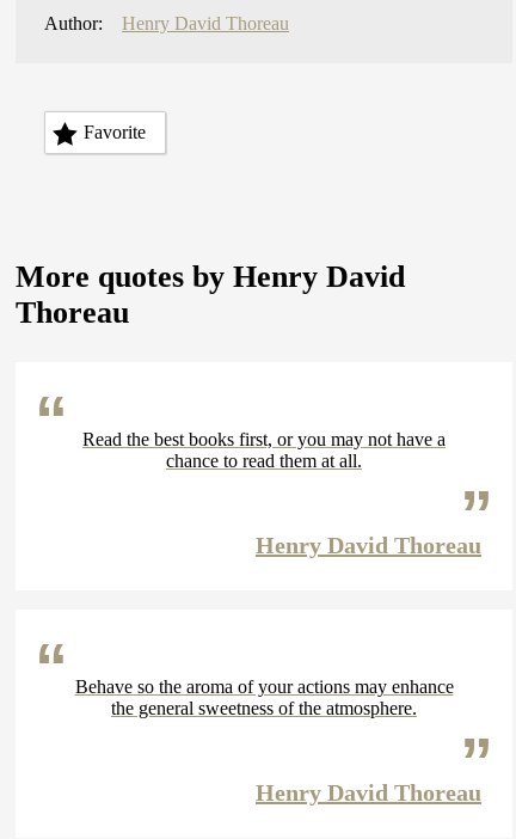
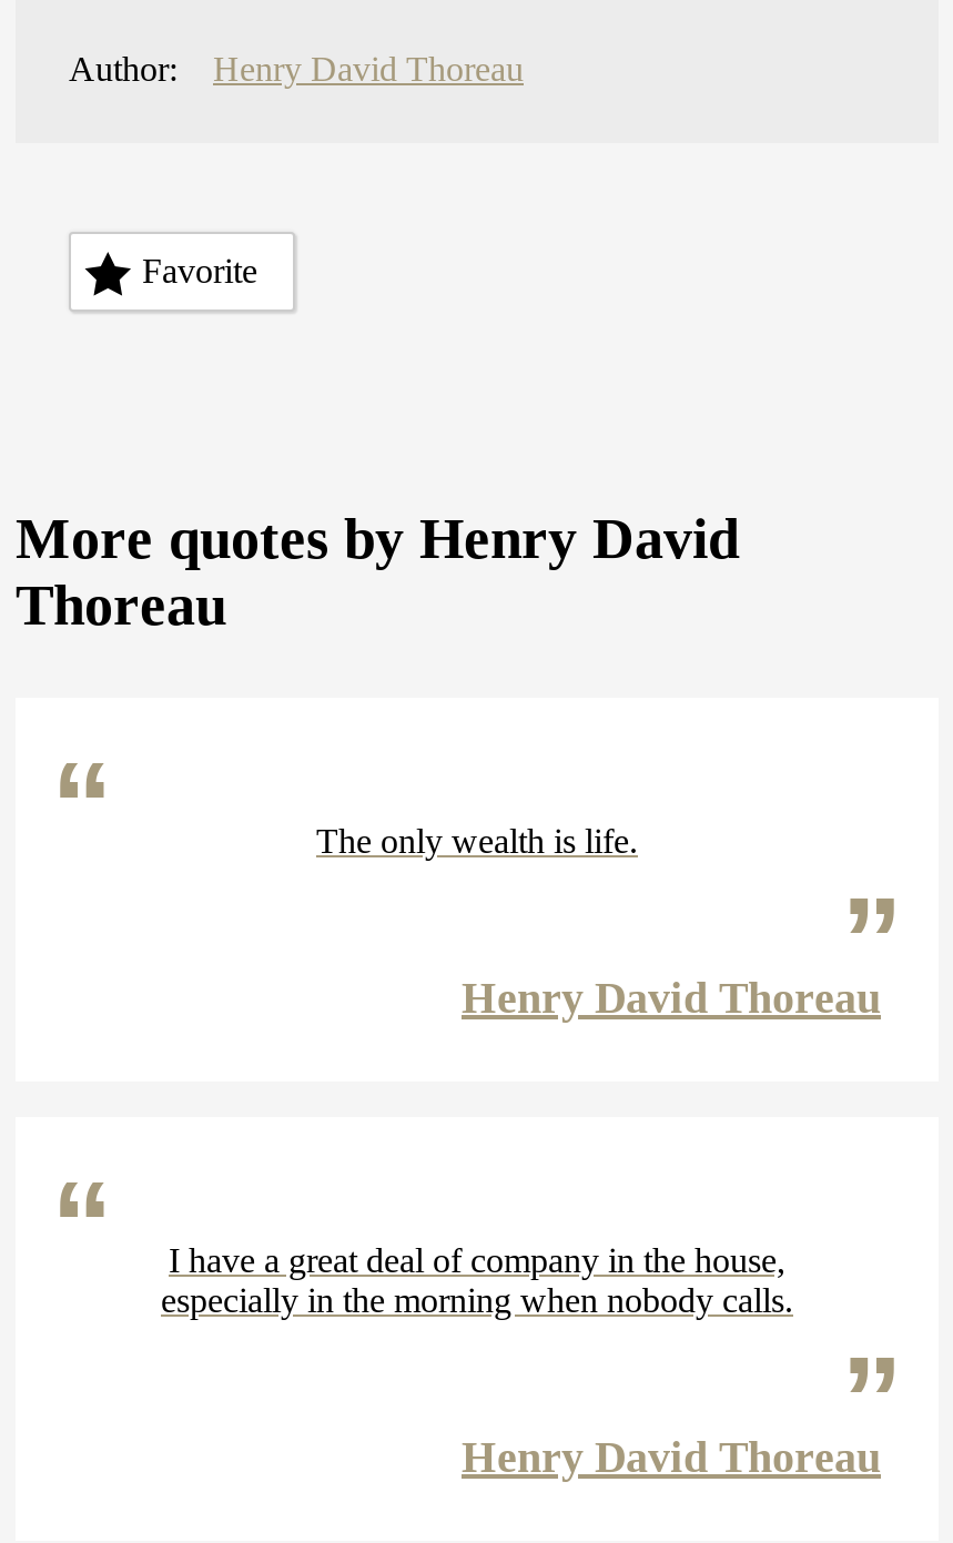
[82,429,446,471] Read the best books first, or you may not have a | chance to read them at all. -> [316,822,638,860] The only wealth is life.
[75,676,453,718] Behave so the aroma of your actions may enhance | the general sweetness of the atmosphere. -> [161,1241,793,1319] I have a great deal of company in the house, | especially in the morning when nobody calls.

